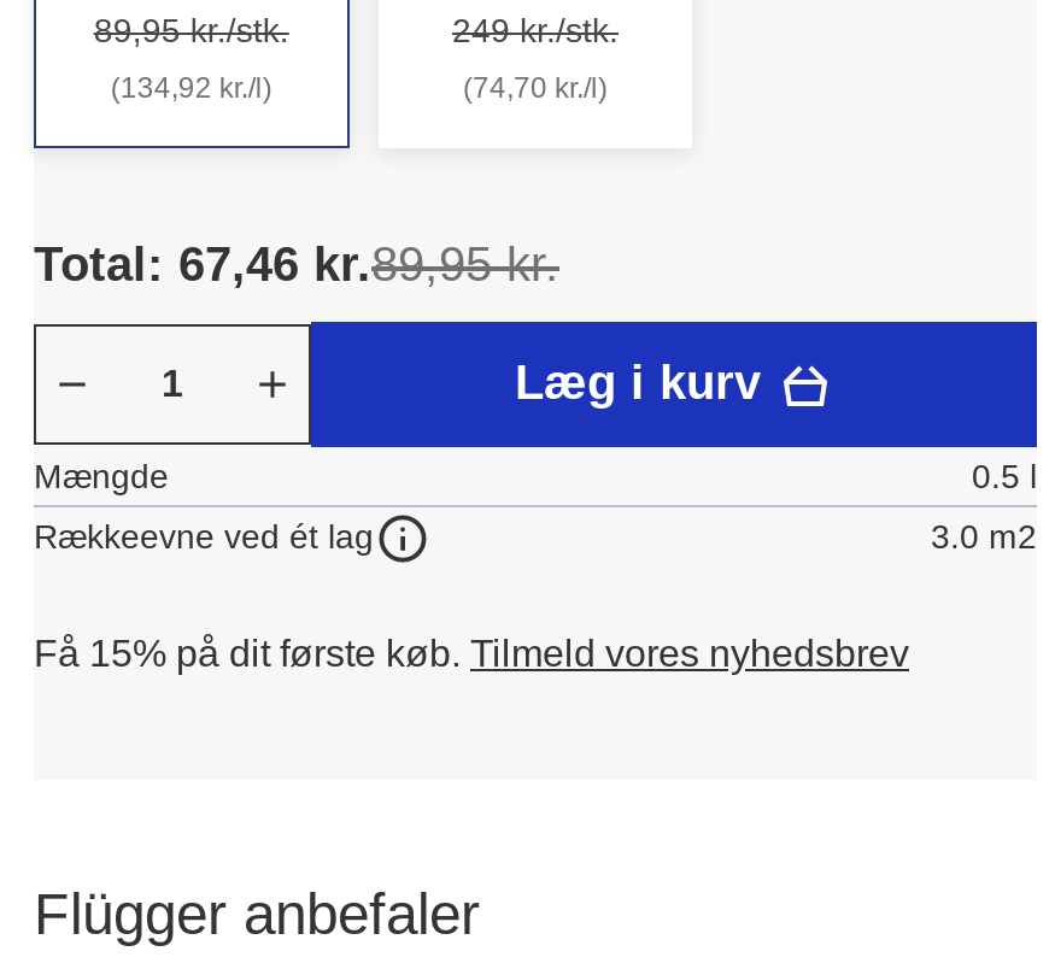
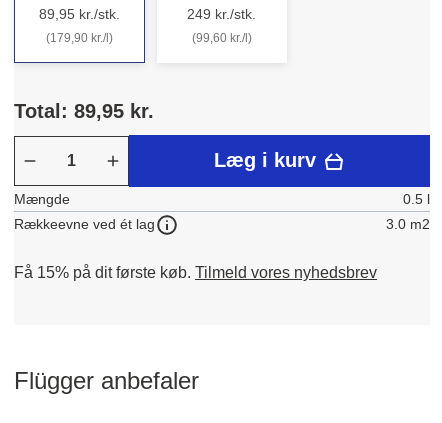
[110,71,272,105] (134,92 kr./l) -> [46,31,113,45] (179,90 kr./l)
[463,71,608,105] (74,70 kr./l) -> [192,31,252,45] (99,60 kr./l)
[34,237,559,290] Total: 67,46 kr.89,95 kr. -> [14,100,154,122] Total: 89,95 kr.

